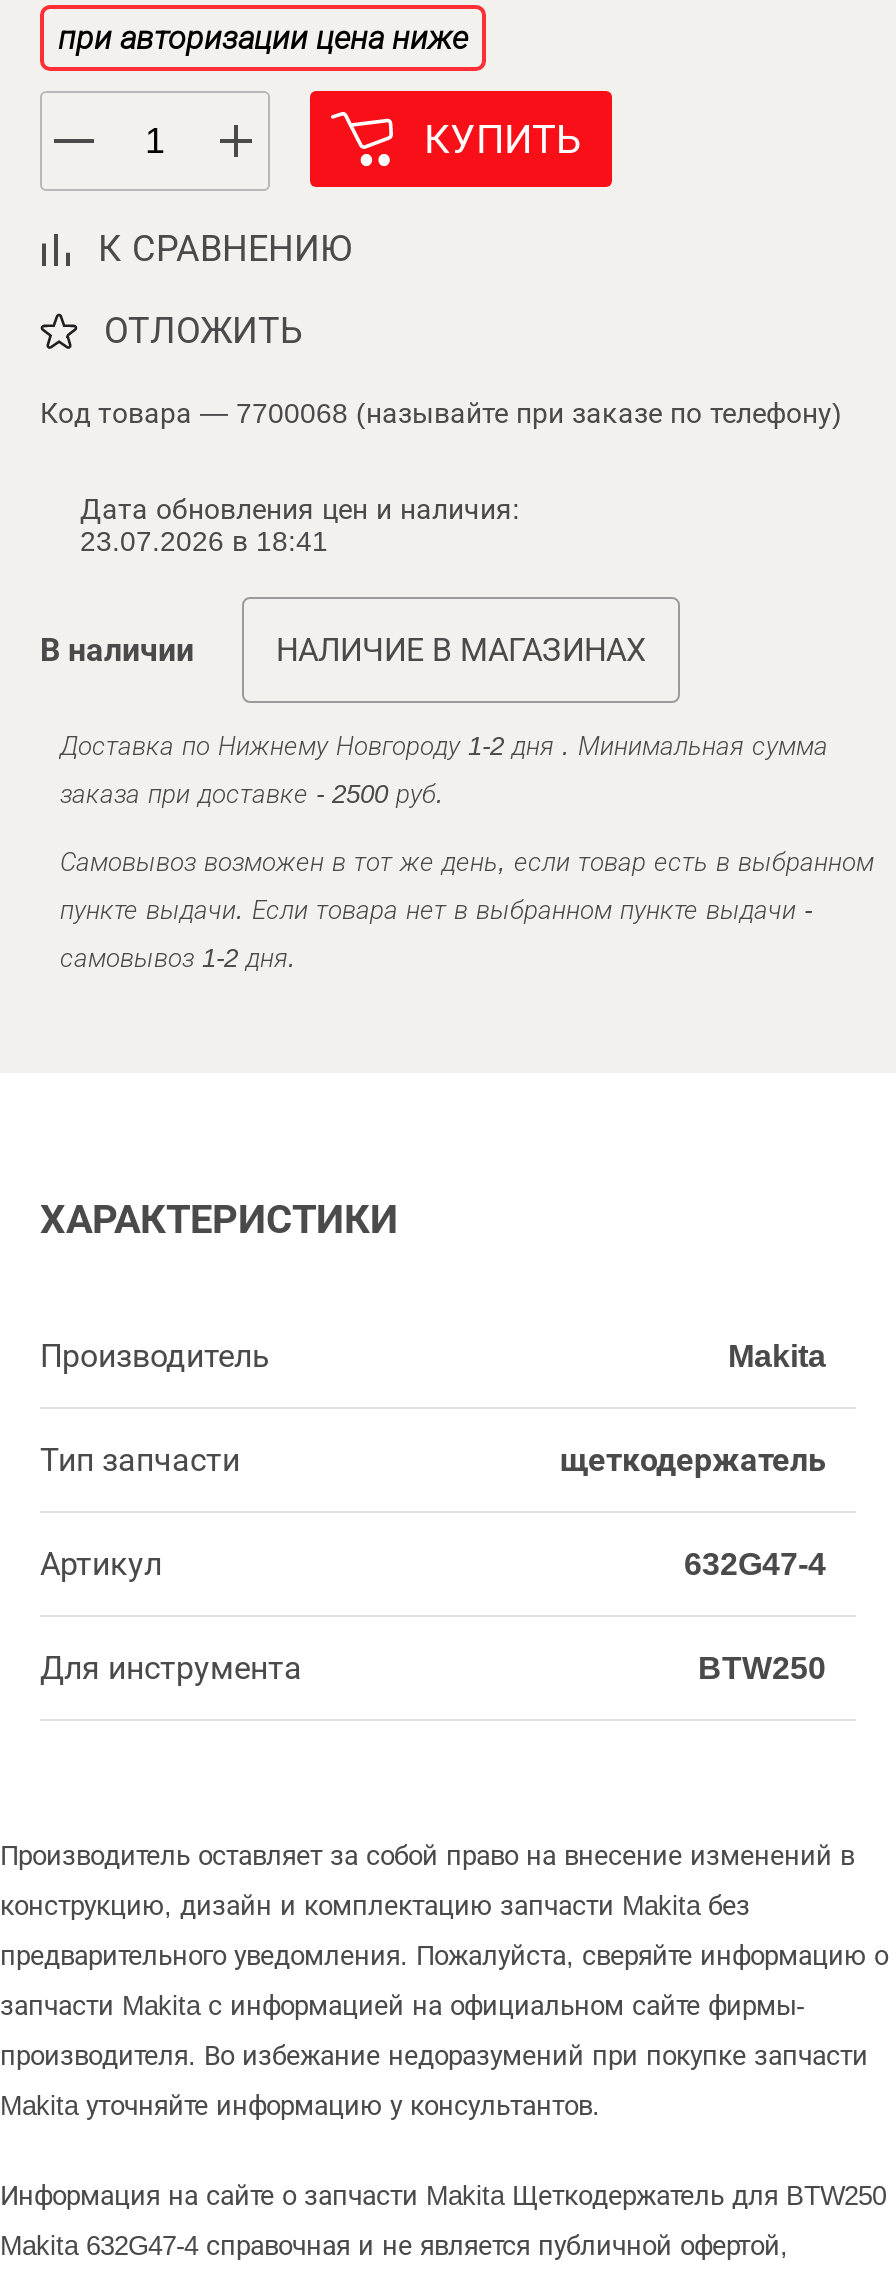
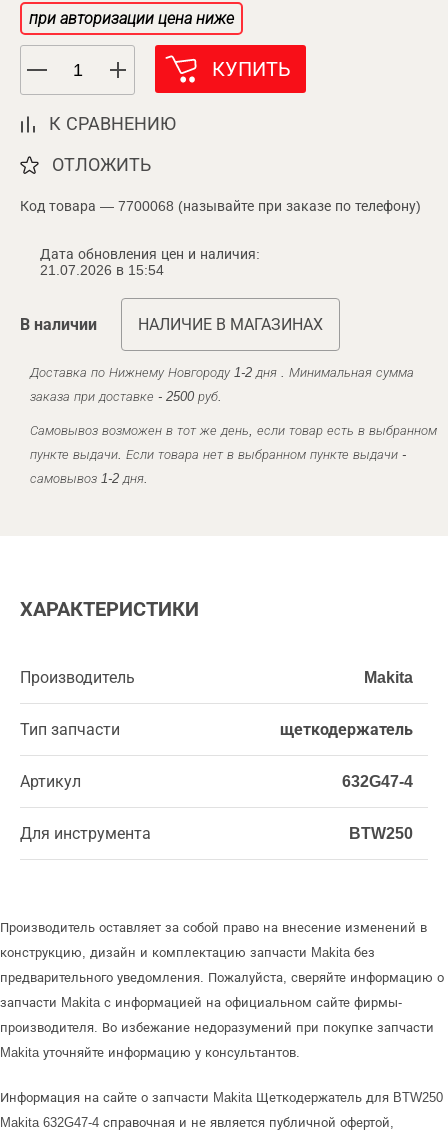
[80,525,328,557] 23.07.2026 в 18:41 -> [40,262,164,278] 21.07.2026 в 15:54

